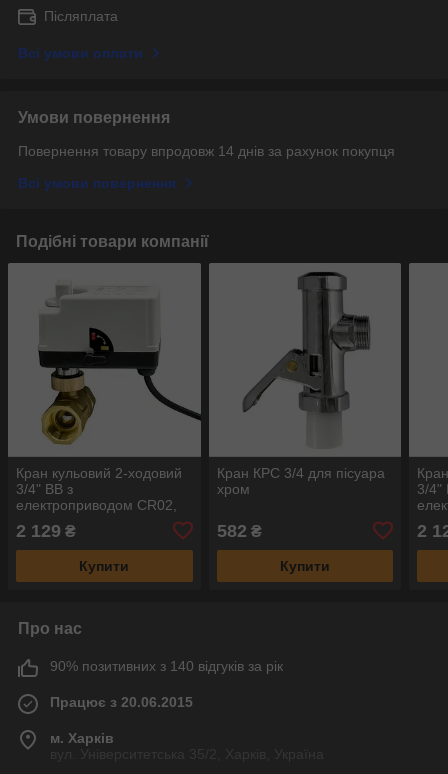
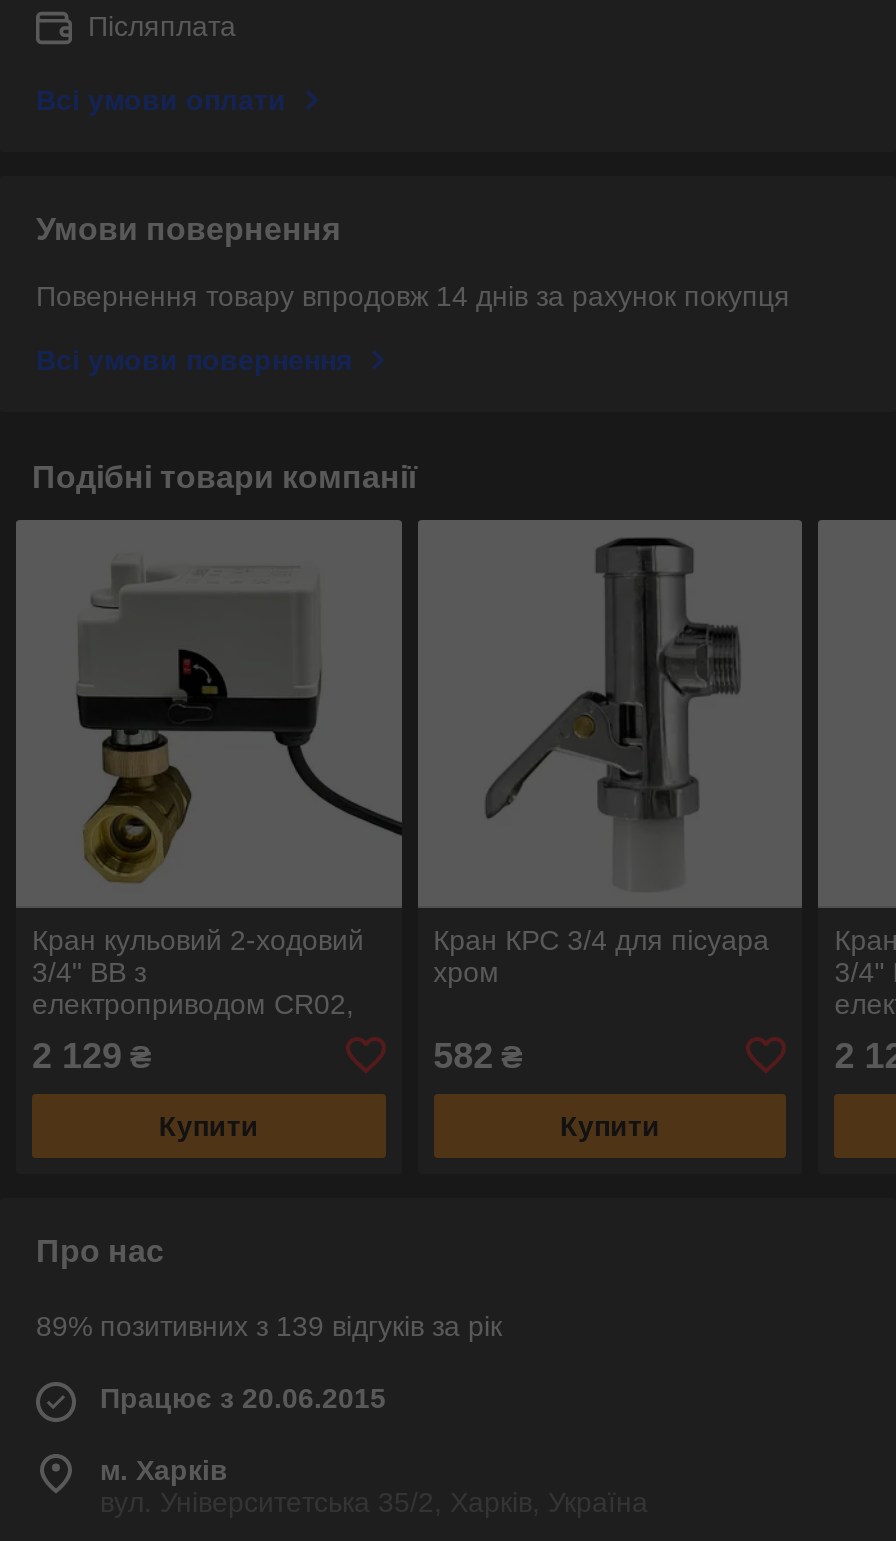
[50,658,283,674] 90% позитивних з 140 відгуків за рік -> [36,1310,502,1342] 89% позитивних з 139 відгуків за рік

